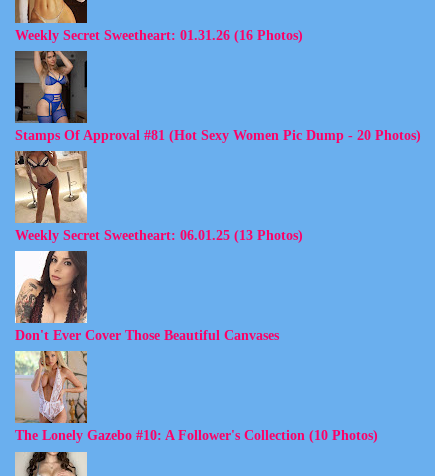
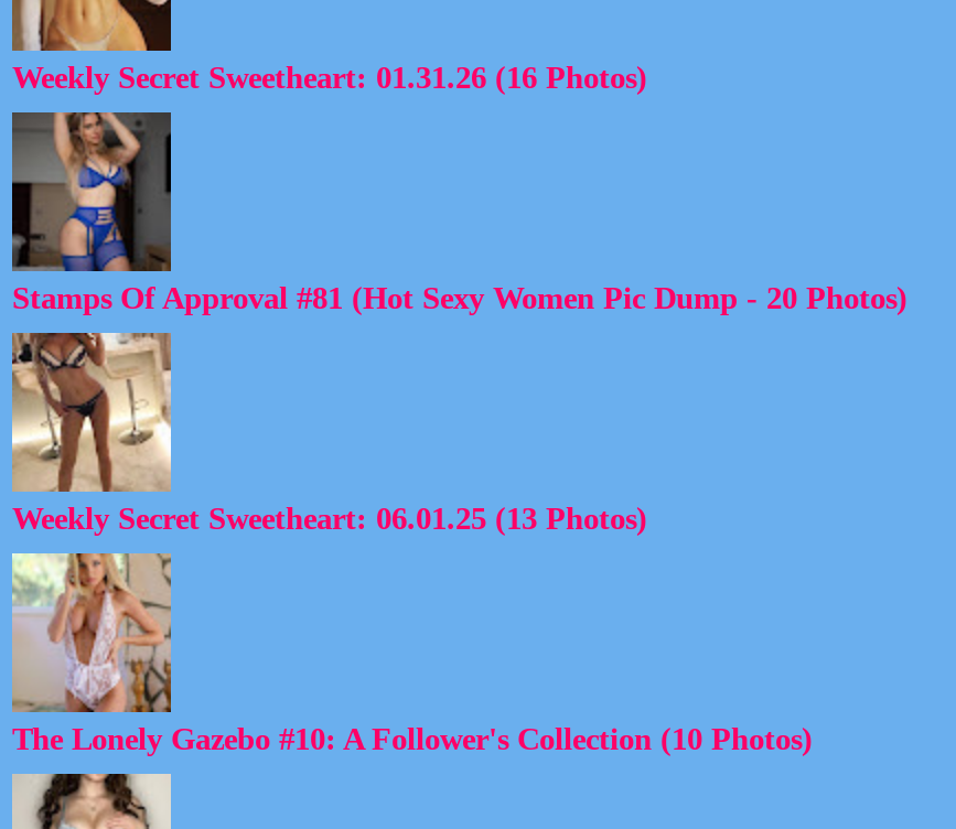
[14,250,279,343] [image] | Don't Ever Cover Those Beautiful Canvases -> none

